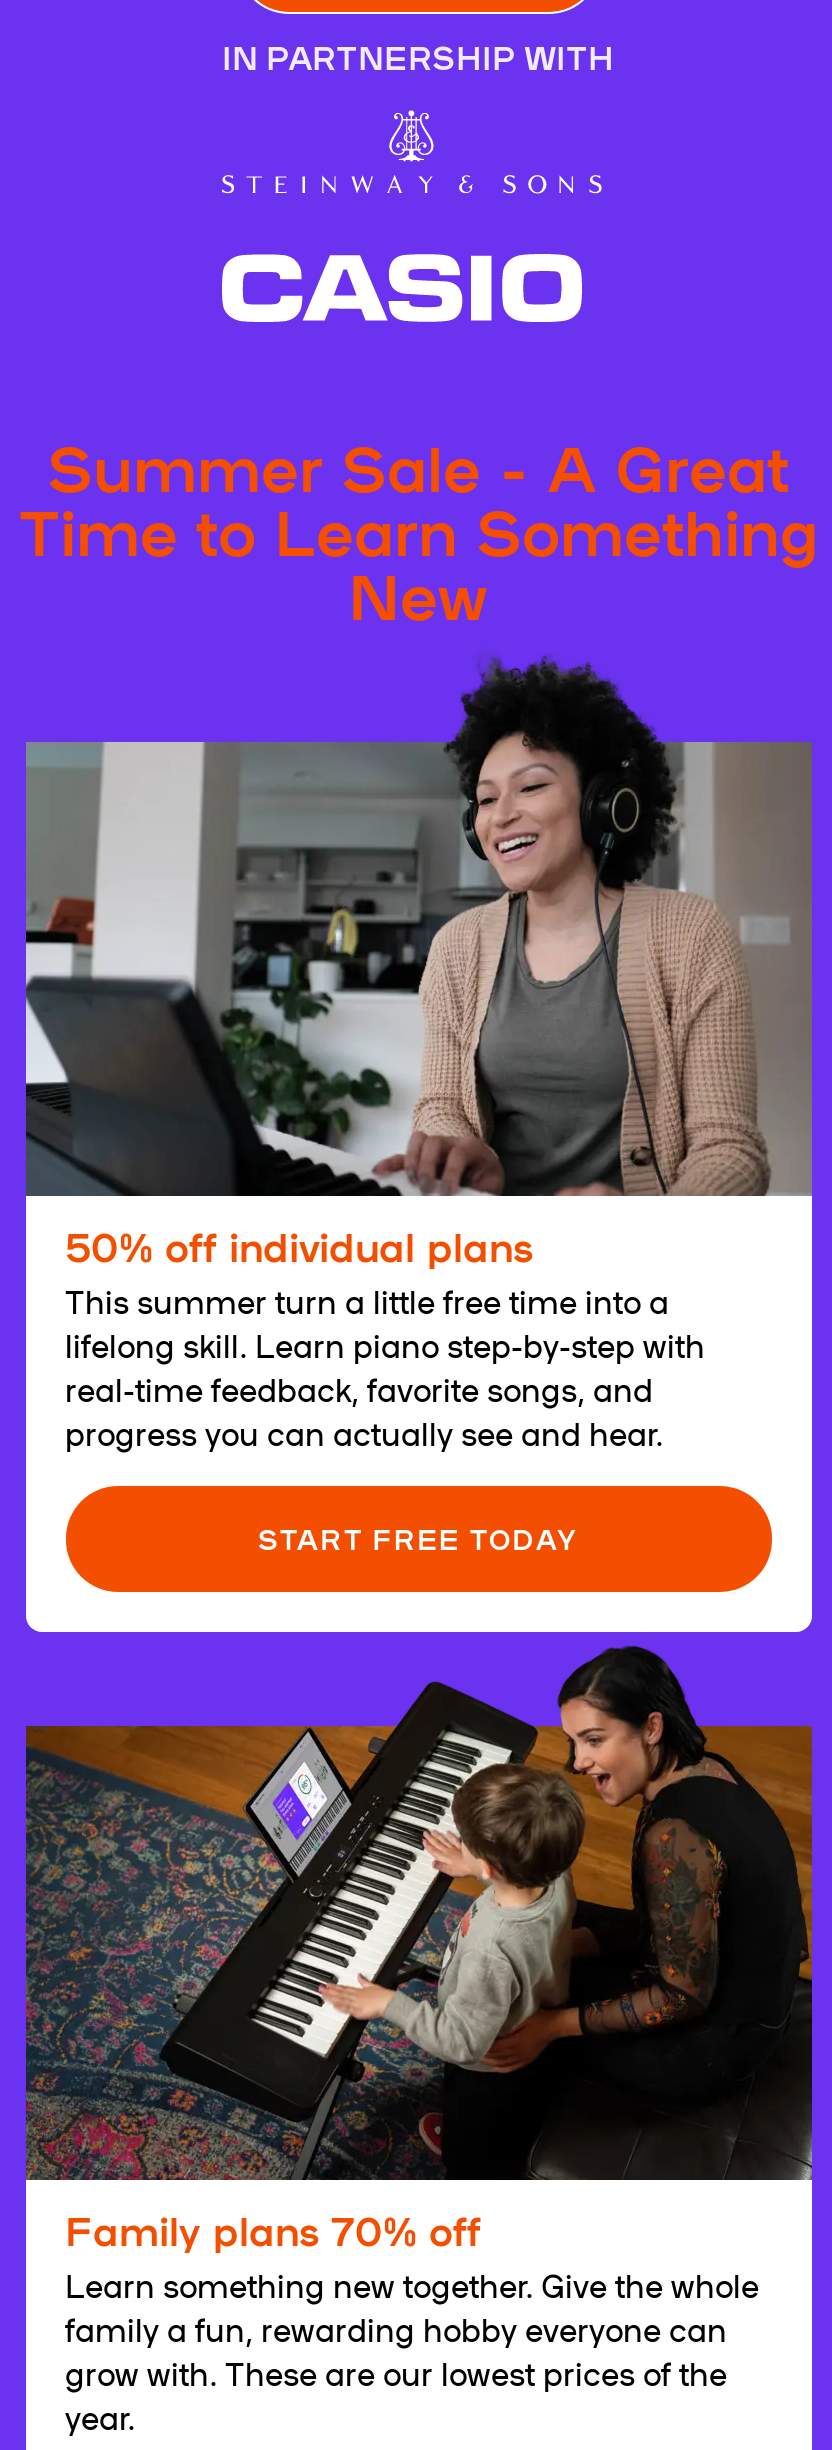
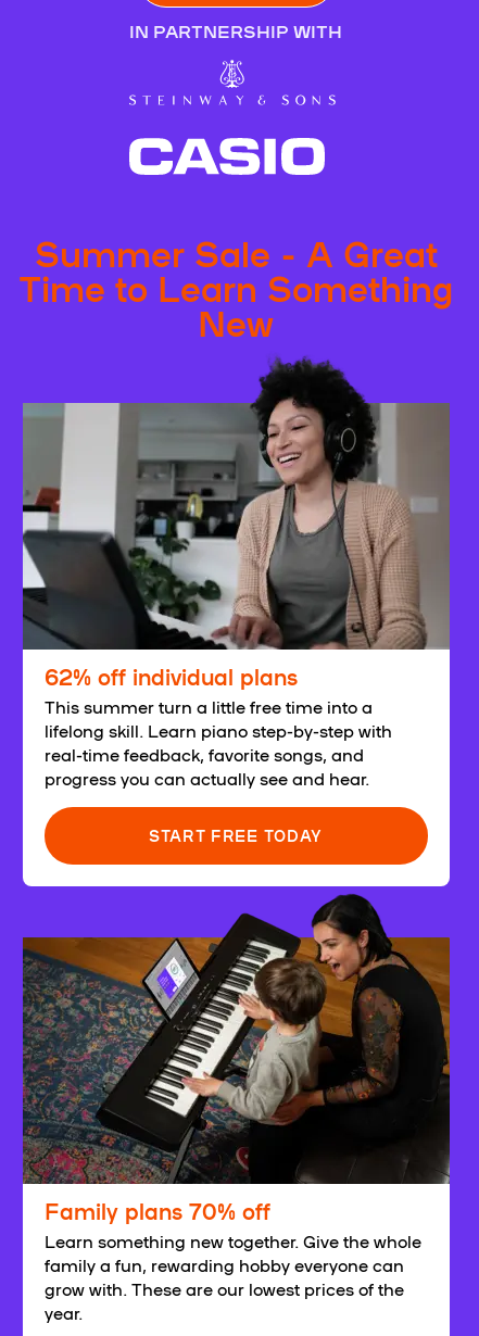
[65,1215,533,1271] 50% off individual plans -> [44,660,297,690] 62% off individual plans

